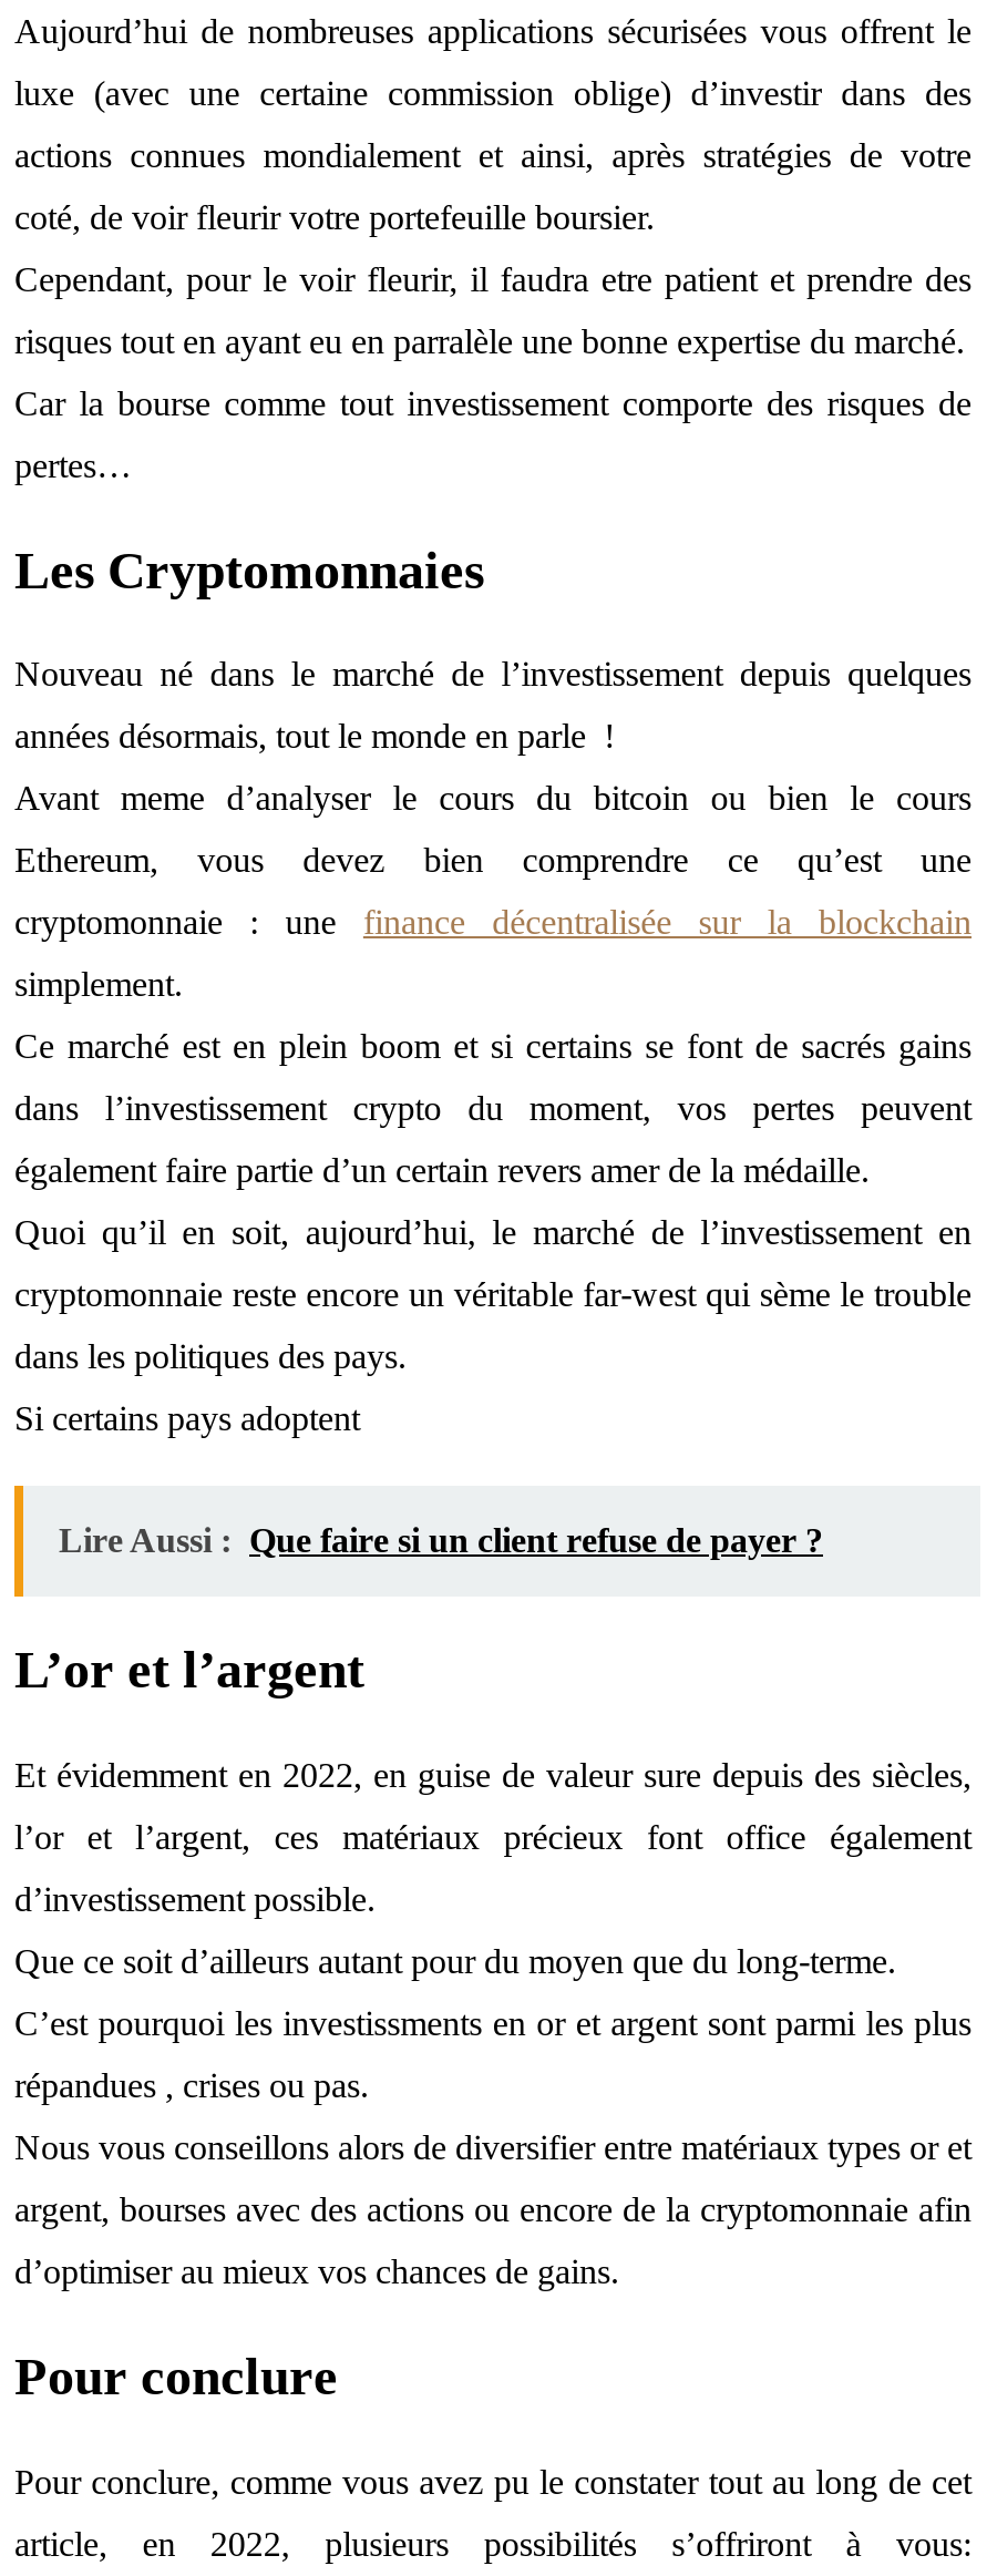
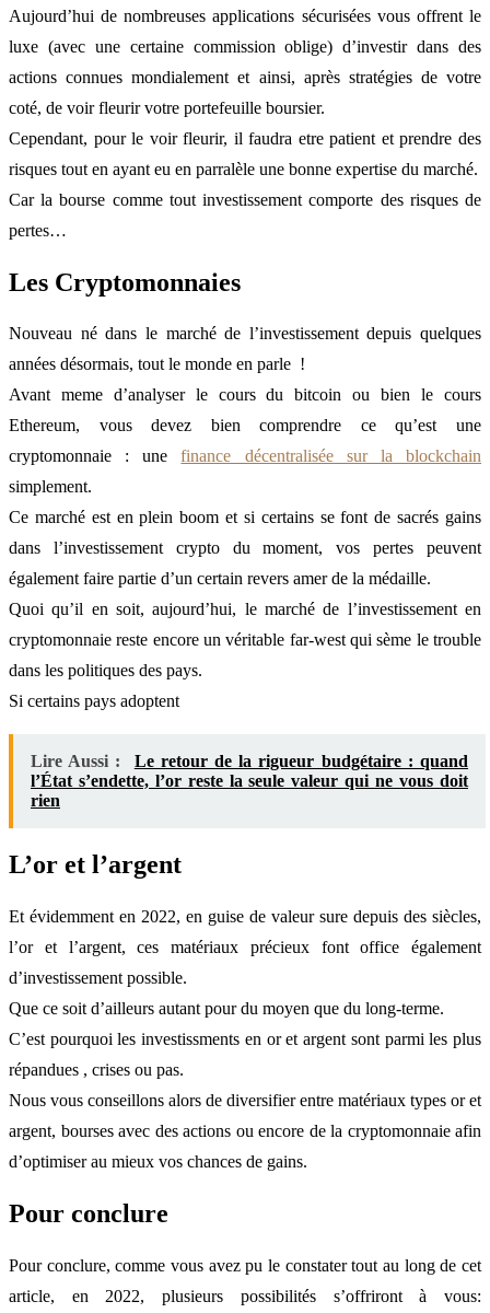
[59,1522,823,1560] Lire Aussi : Que faire si un client refuse de payer ? -> [31,752,468,810] Lire Aussi : | Le retour de la rigueur budgétaire : quand | l’État s’endette, l’or reste la seule valeur qui ne vous doit | rien

